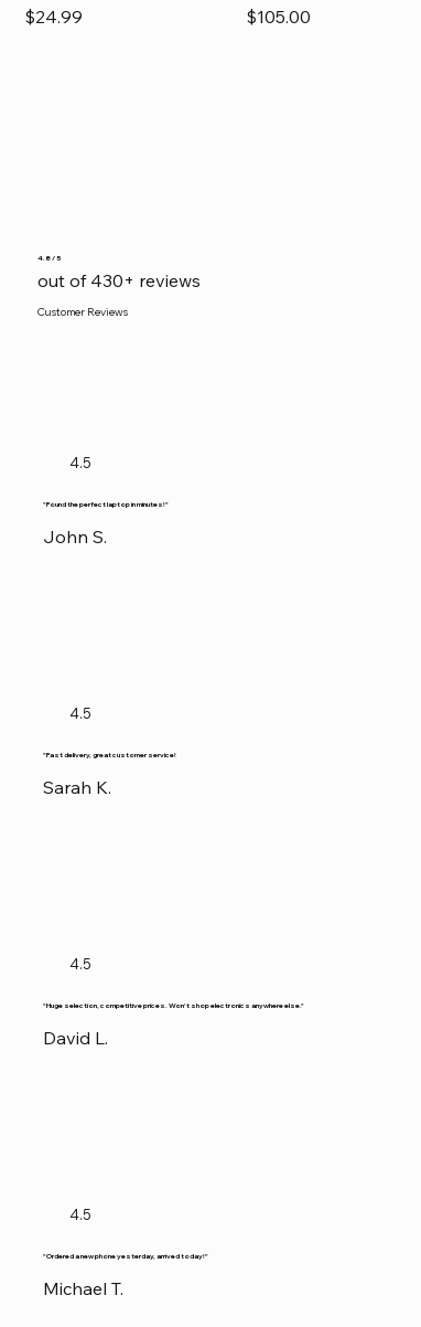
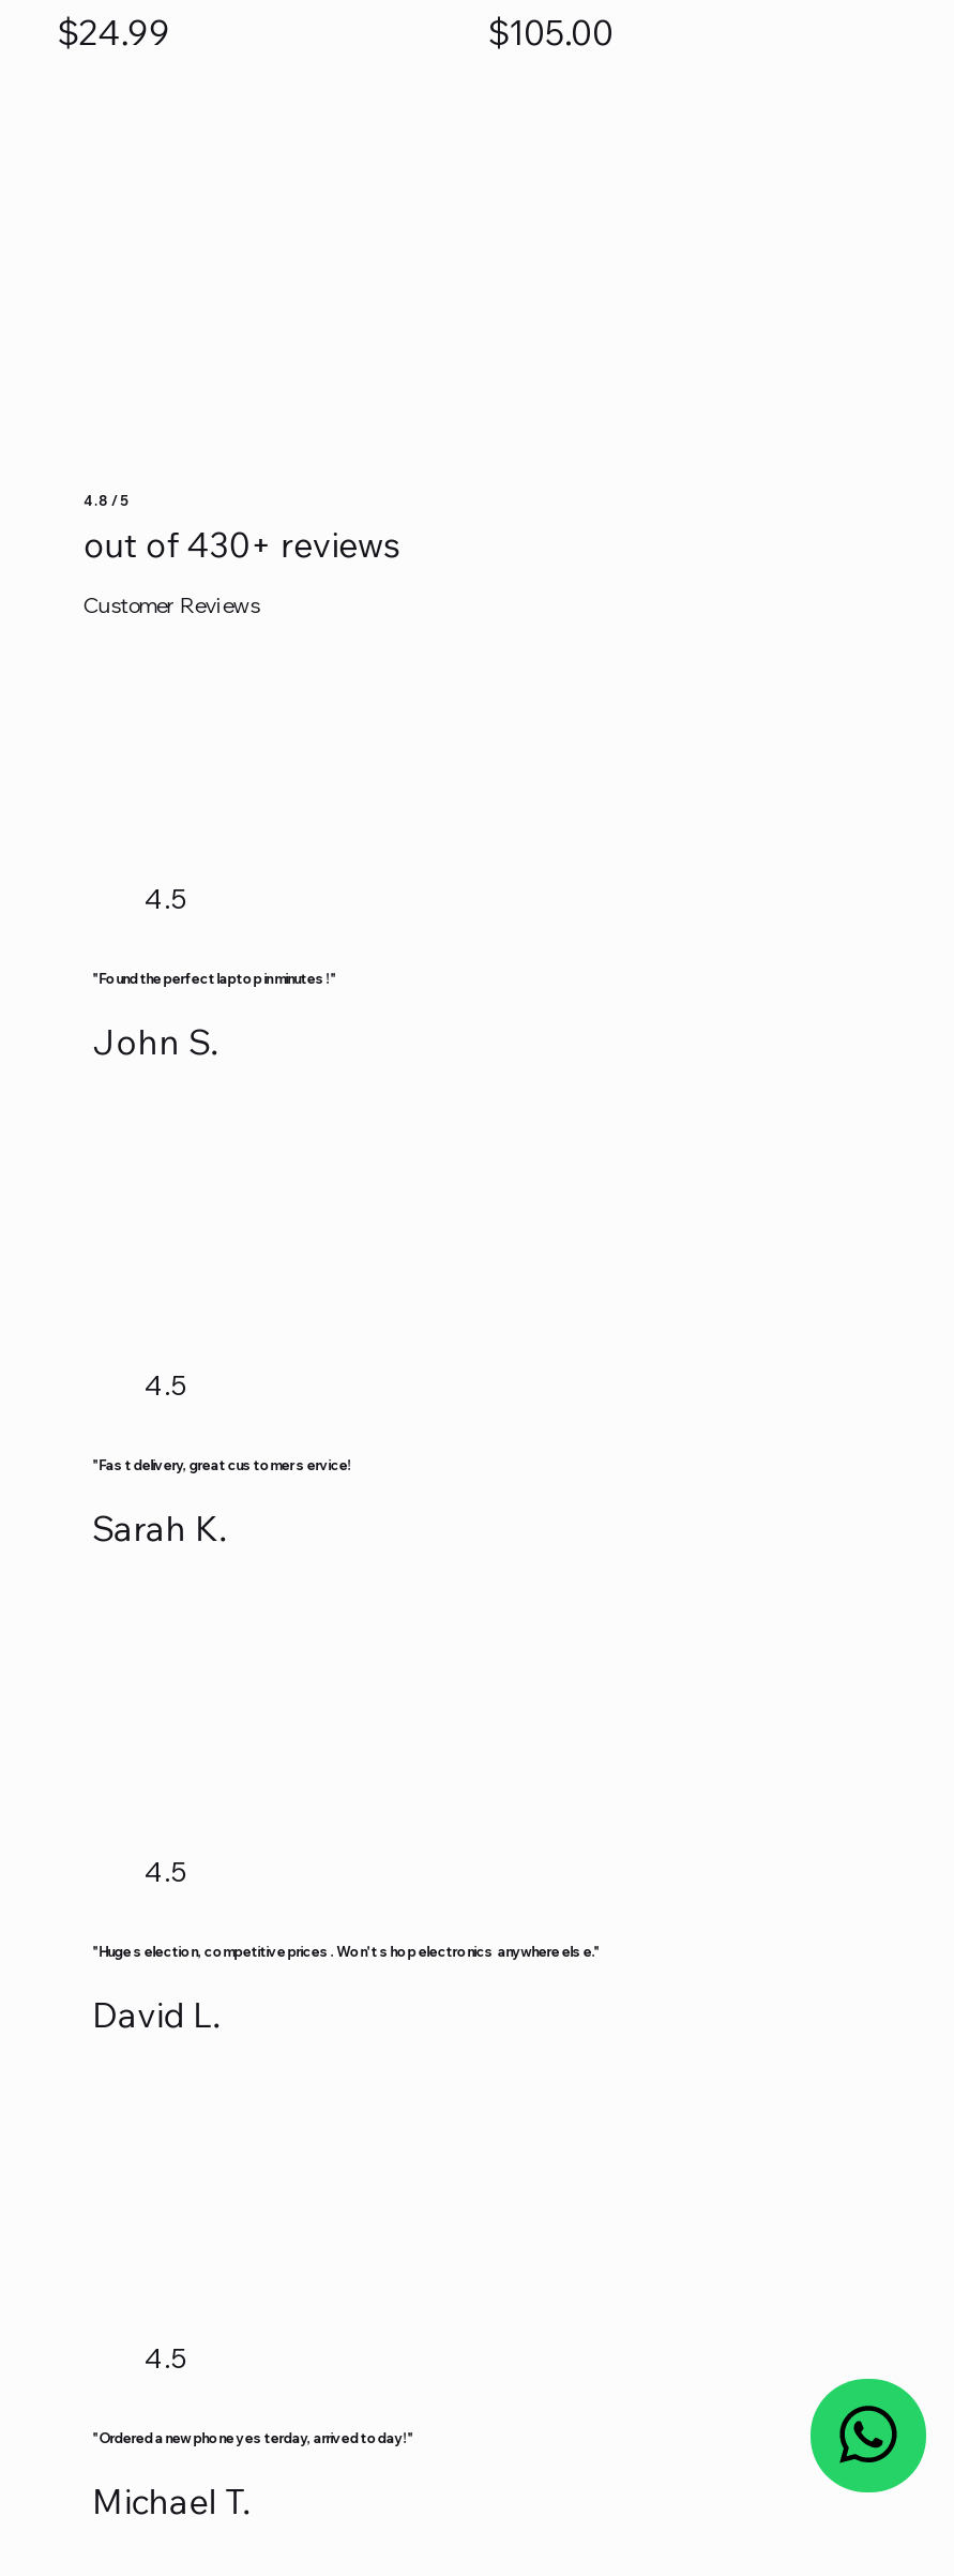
none -> [808,2377,928,2495] [image]

